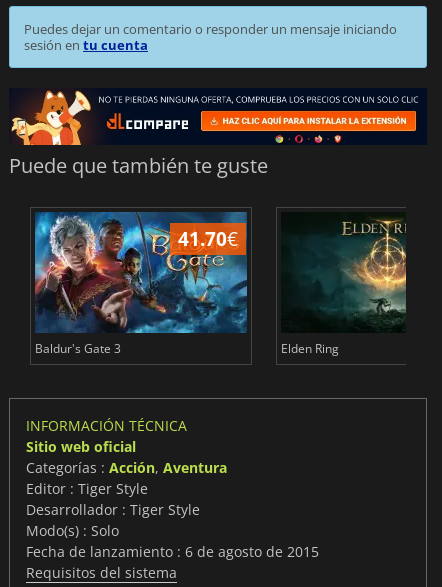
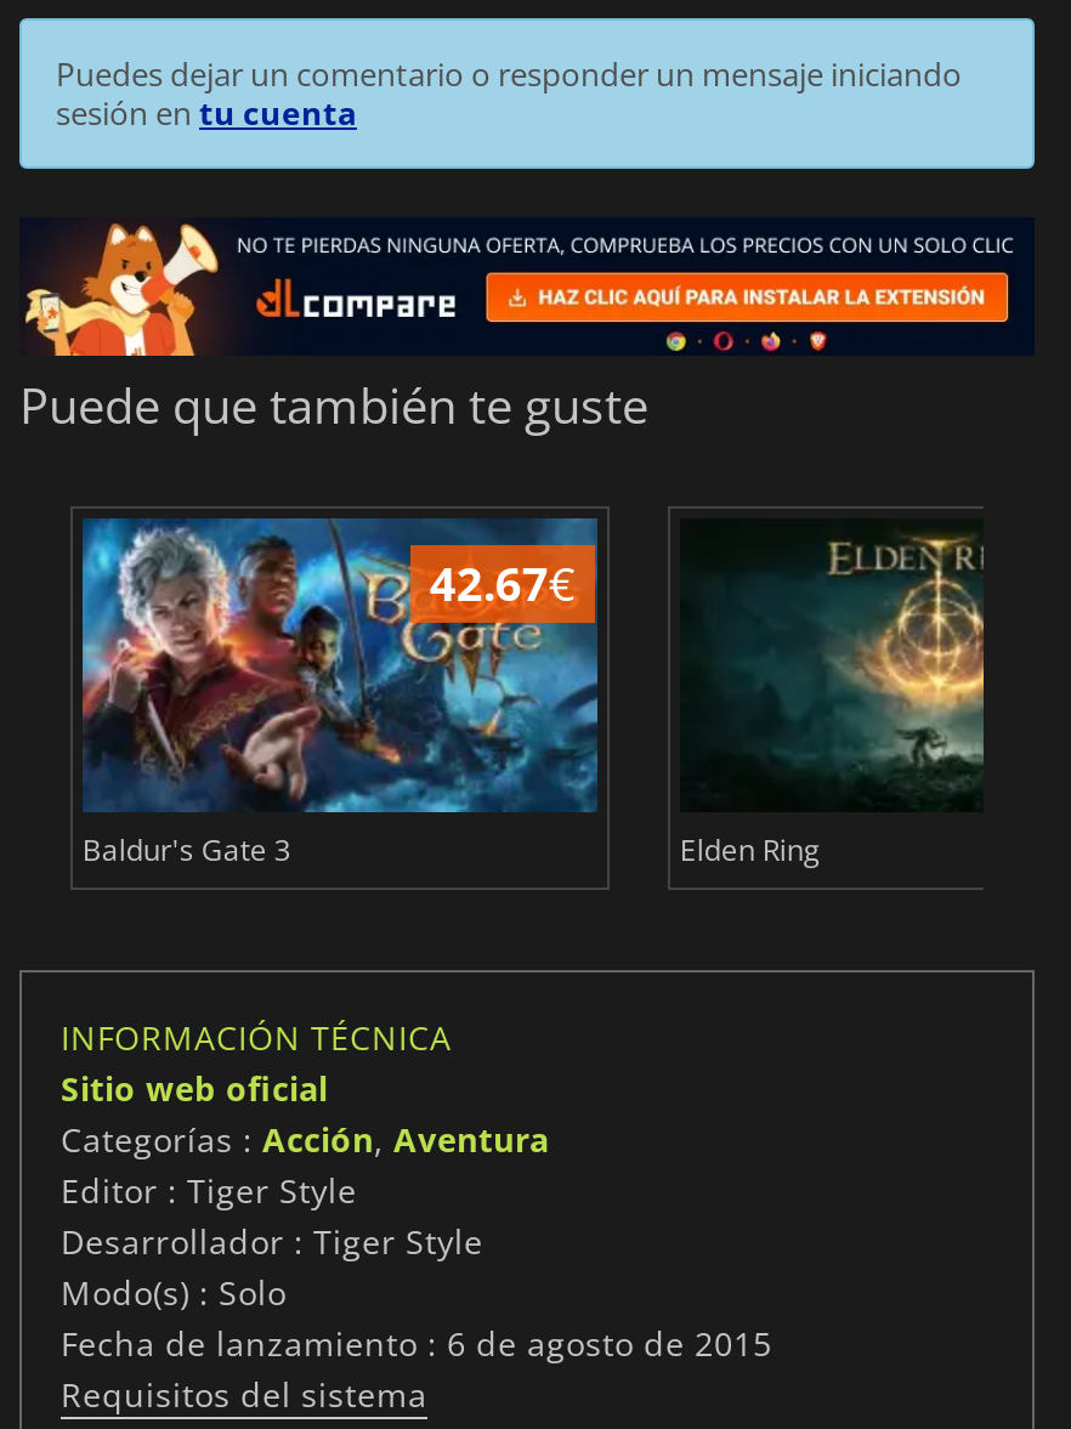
[178,225,238,252] 41.70€ -> [430,550,575,616] 42.67€

